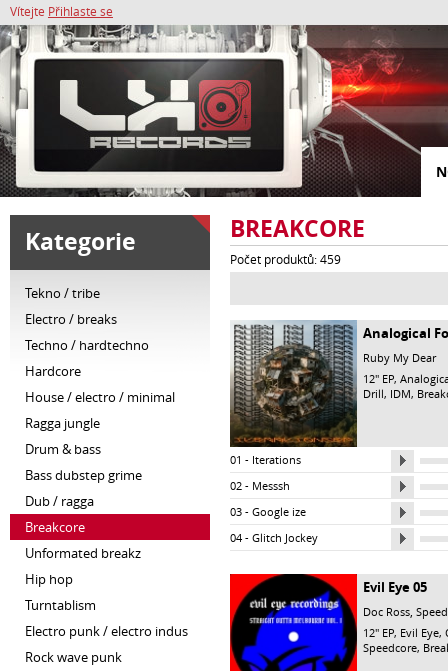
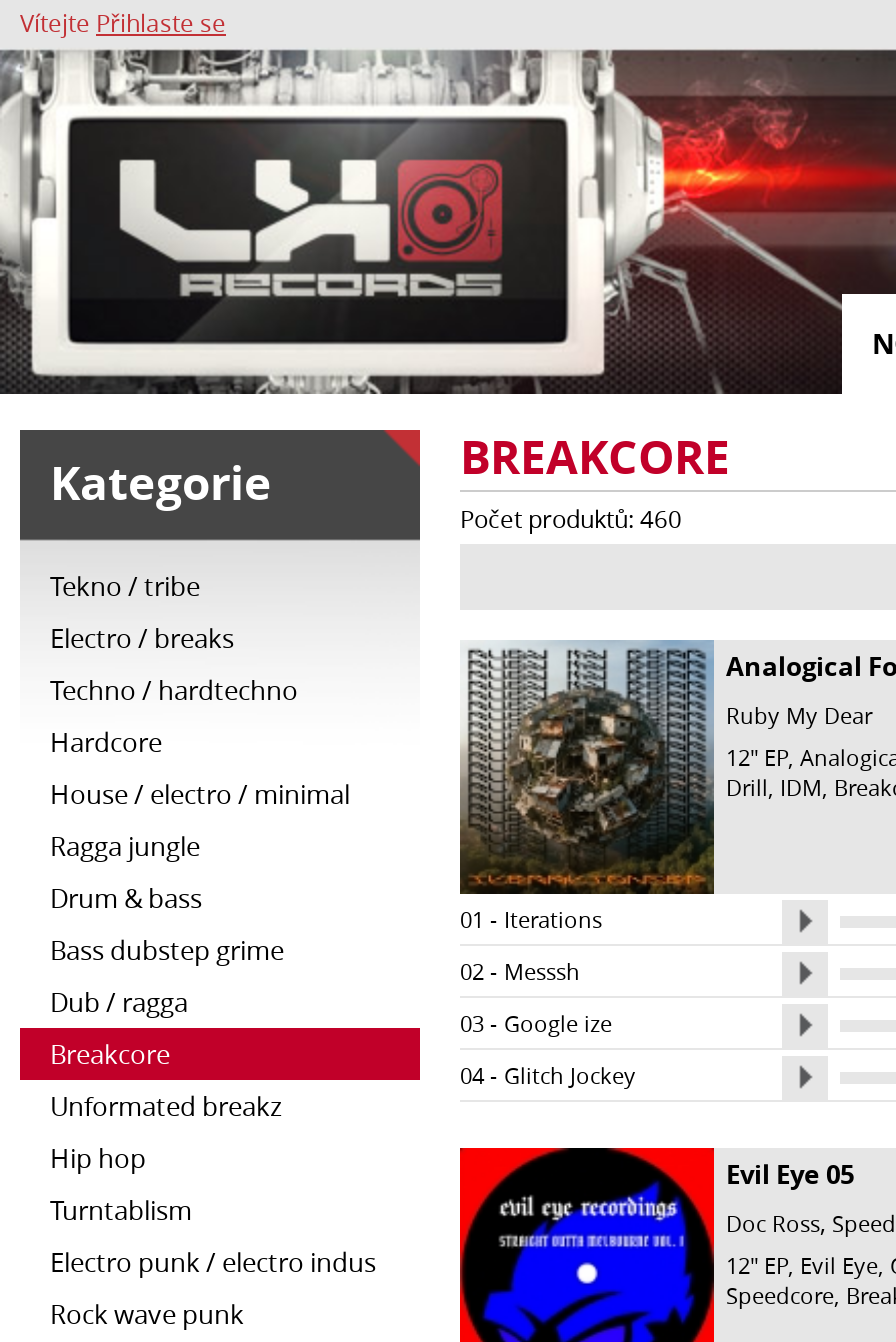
[230,251,341,267] Počet produktů: 459 -> [460,502,682,534] Počet produktů: 460

